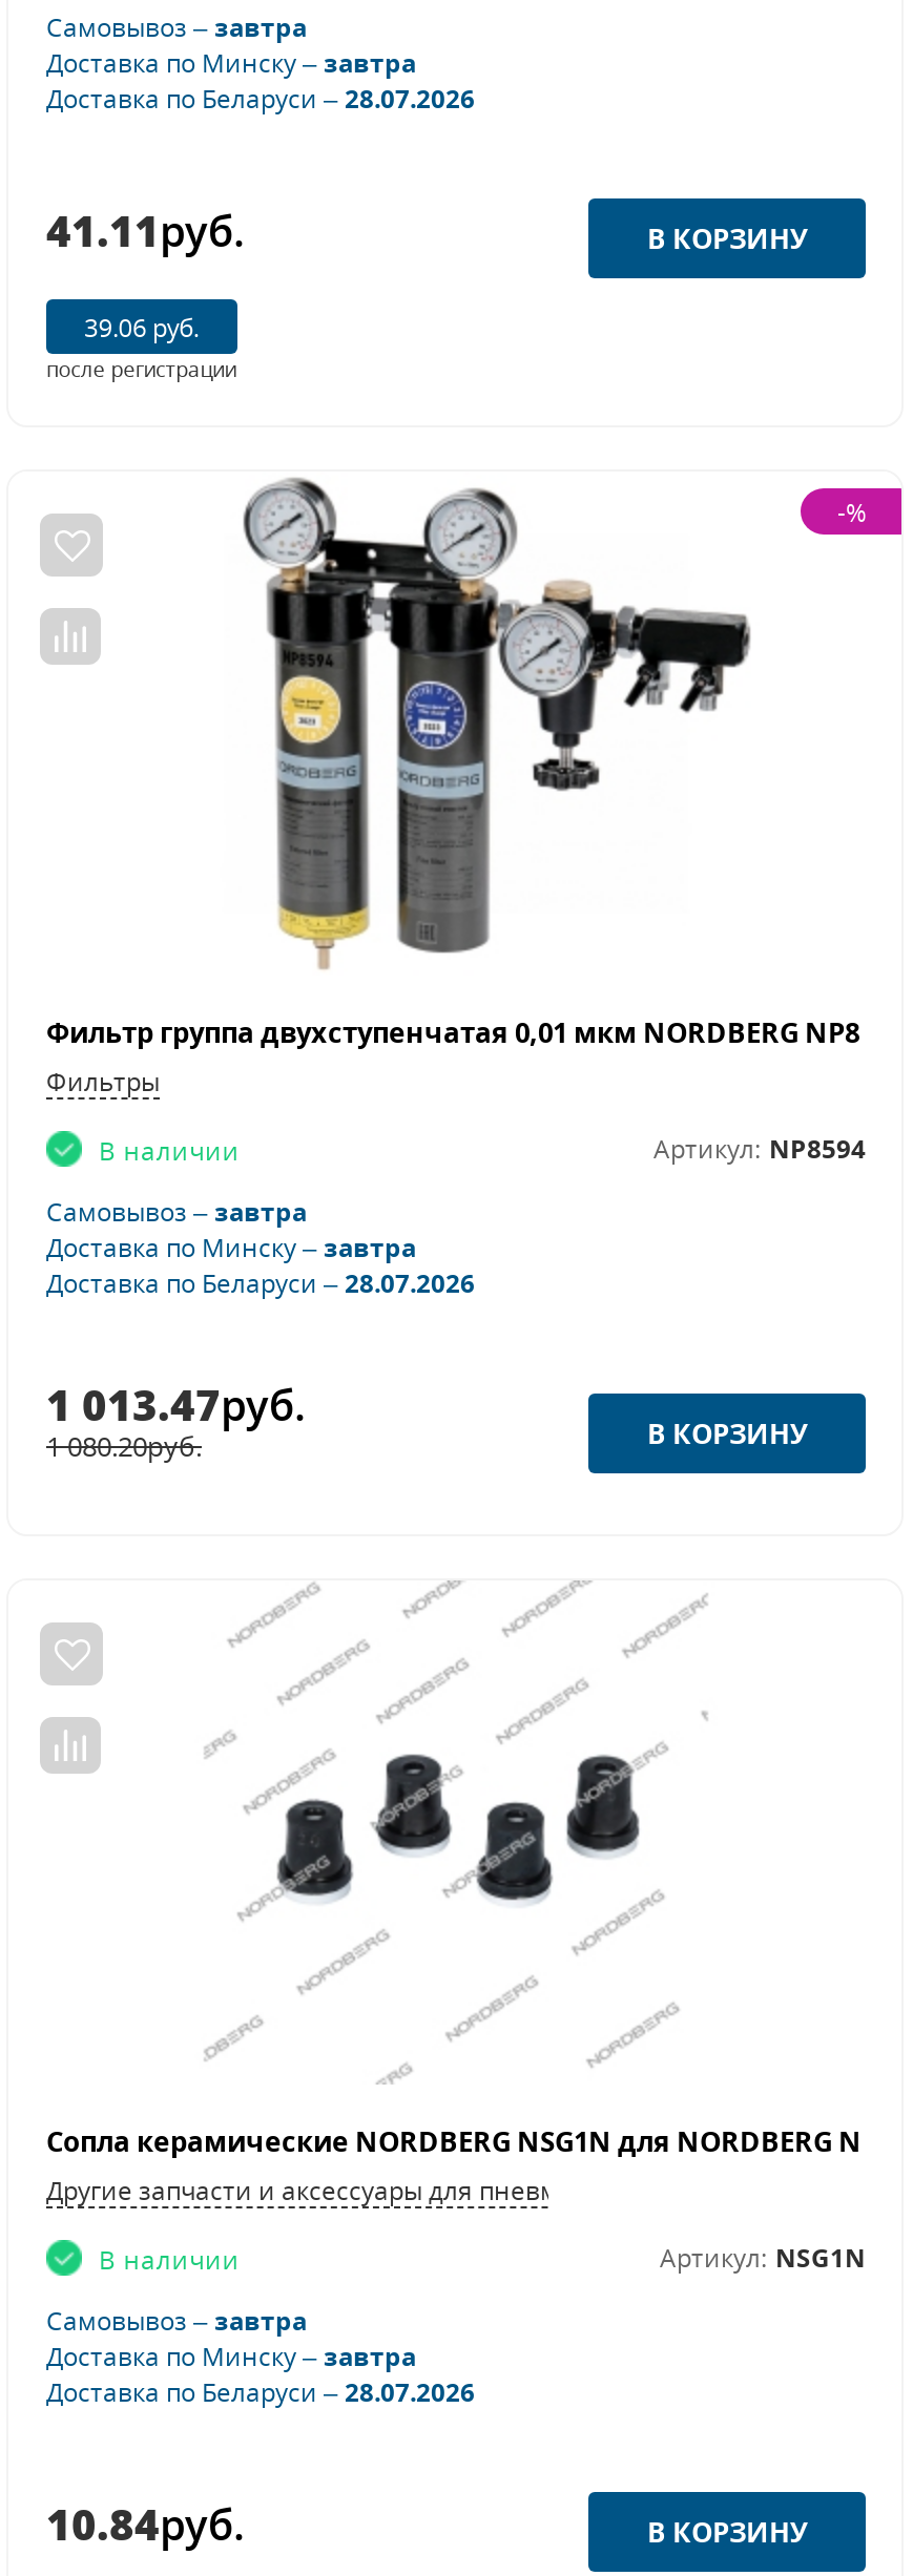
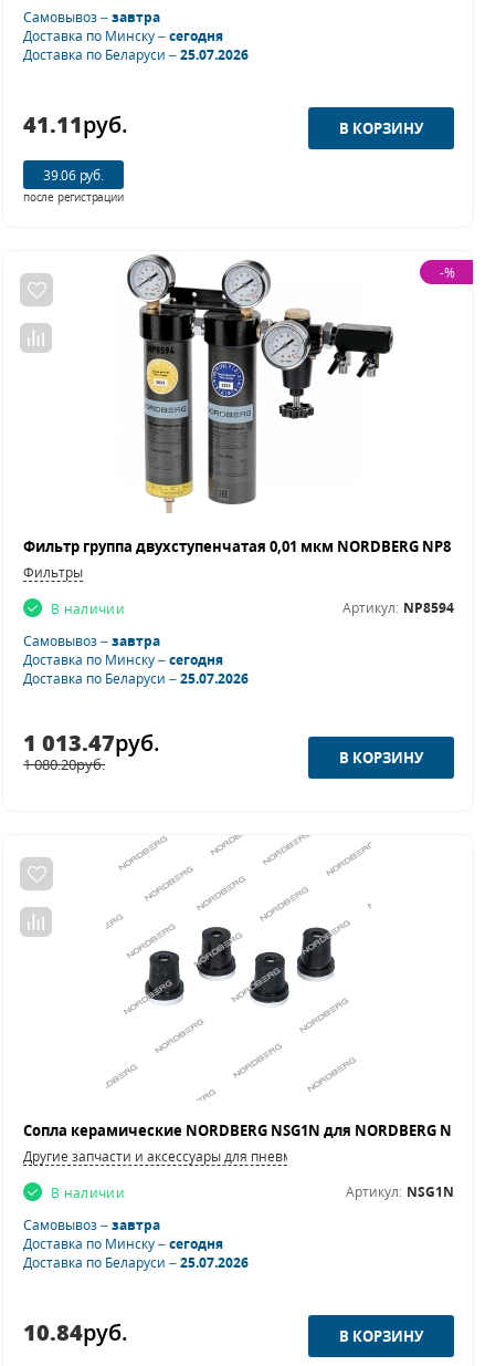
[46,45,416,81] Доставка по Минску – завтра -> [23,27,223,45] Доставка по Минску – сегодня
[46,81,475,117] Доставка по Беларуси – 28.07.2026 -> [23,45,249,64] Доставка по Беларуси – 25.07.2026
[46,1230,416,1265] Доставка по Минску – завтра -> [23,650,223,669] Доставка по Минску – сегодня
[46,1265,475,1301] Доставка по Беларуси – 28.07.2026 -> [23,669,249,688] Доставка по Беларуси – 25.07.2026
[46,2339,416,2374] Доставка по Минску – завтра -> [23,1234,223,1253] Доставка по Минску – сегодня
[46,2374,475,2410] Доставка по Беларуси – 28.07.2026 -> [23,1253,249,1272] Доставка по Беларуси – 25.07.2026

